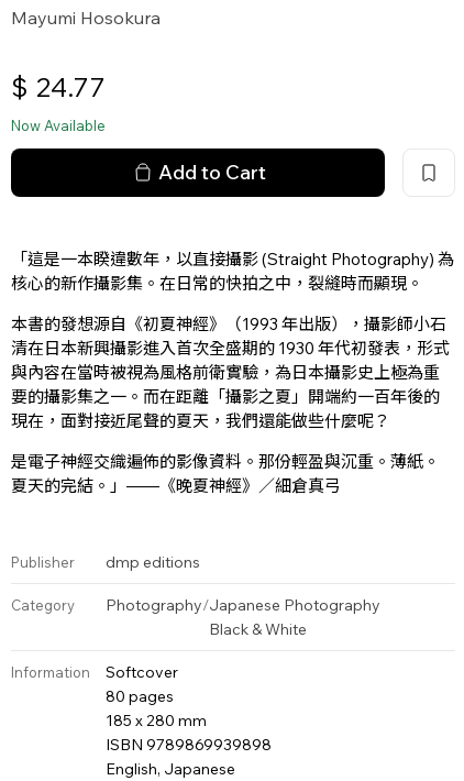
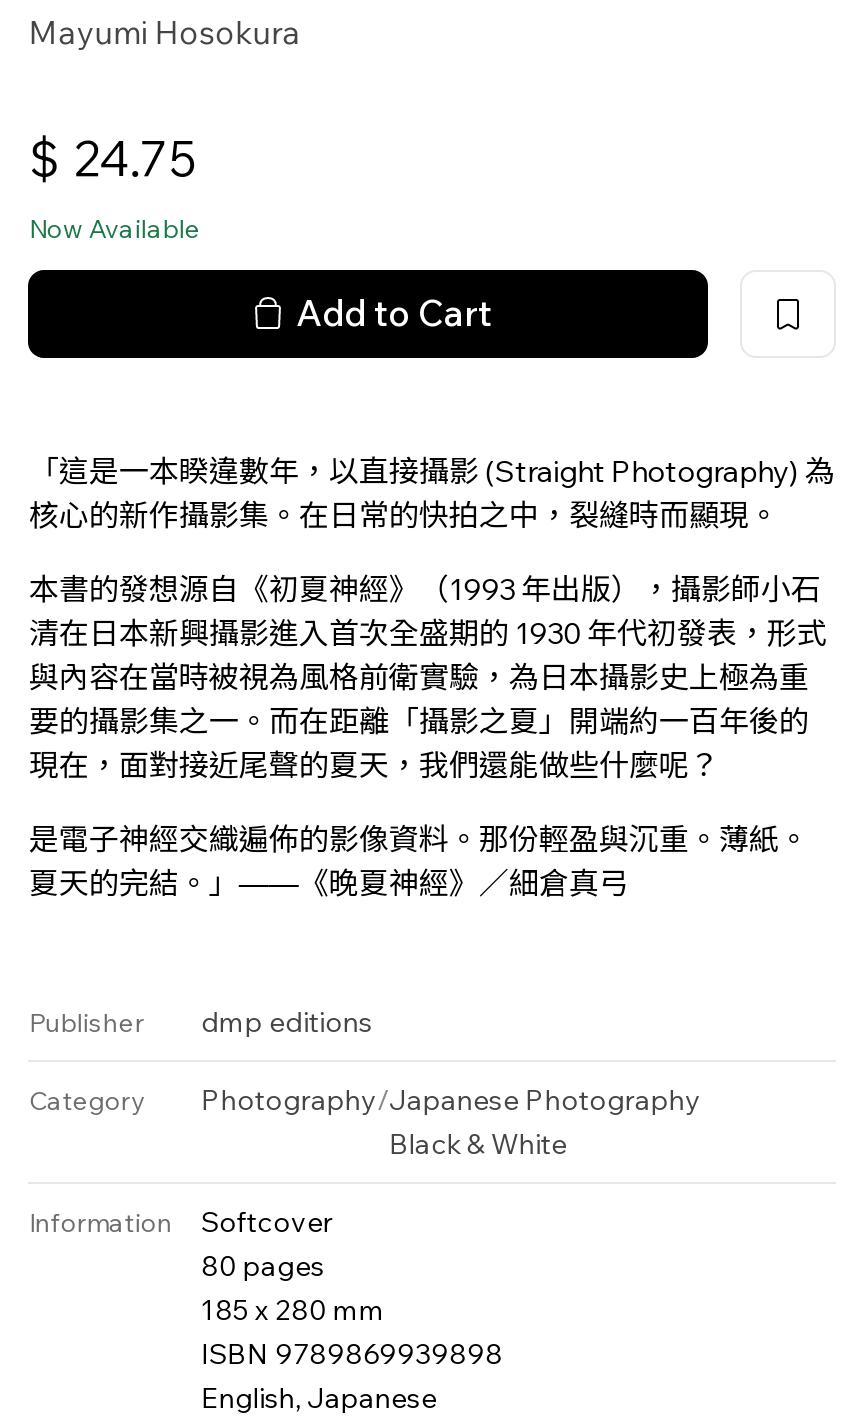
[11,70,105,103] $ 24.77 -> [29,127,197,187] $ 24.75

